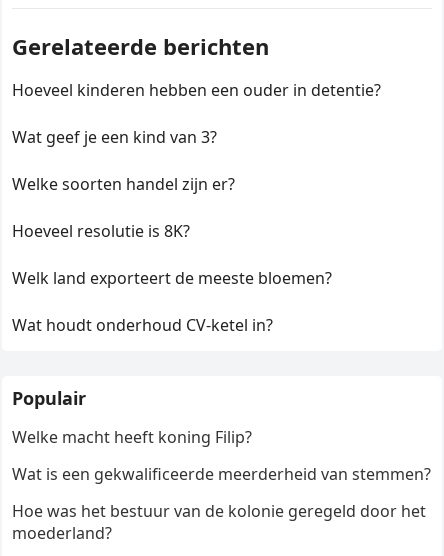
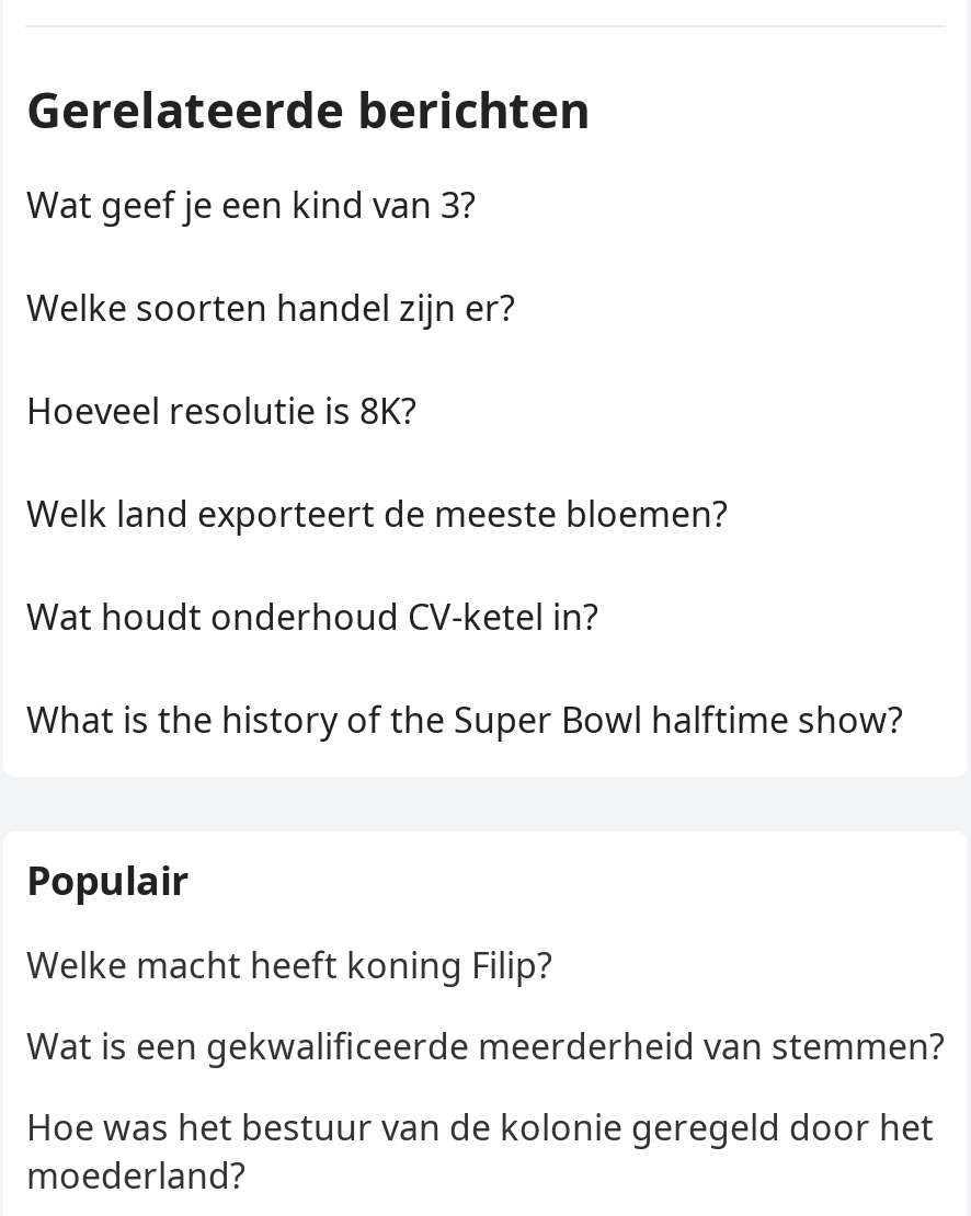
[12,79,381,101] Hoeveel kinderen hebben een ouder in detentie? -> none
moved [12,126,332,336] -> [26,181,728,641]: Wat geef je een kind van 3? | Welke soorten handel zijn er? | Hoeveel resolutie is 8K? | Welk land exporteert de meeste bloemen? | Wat houdt onderhoud CV-ketel in?
none -> [26,696,903,744] What is the history of the Super Bowl halftime show?

